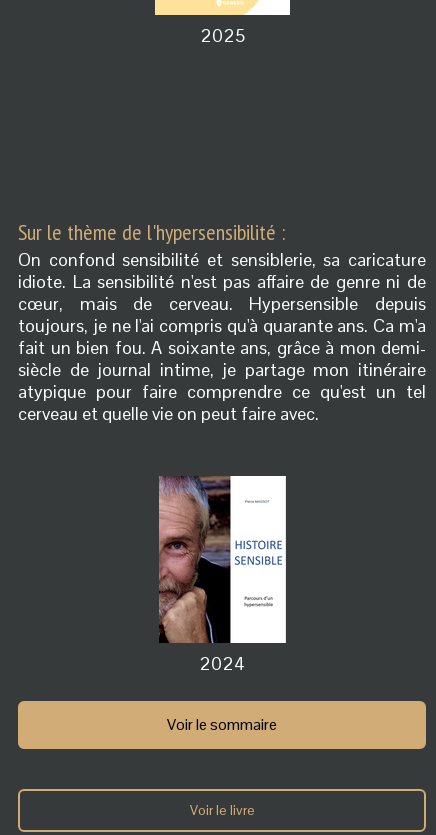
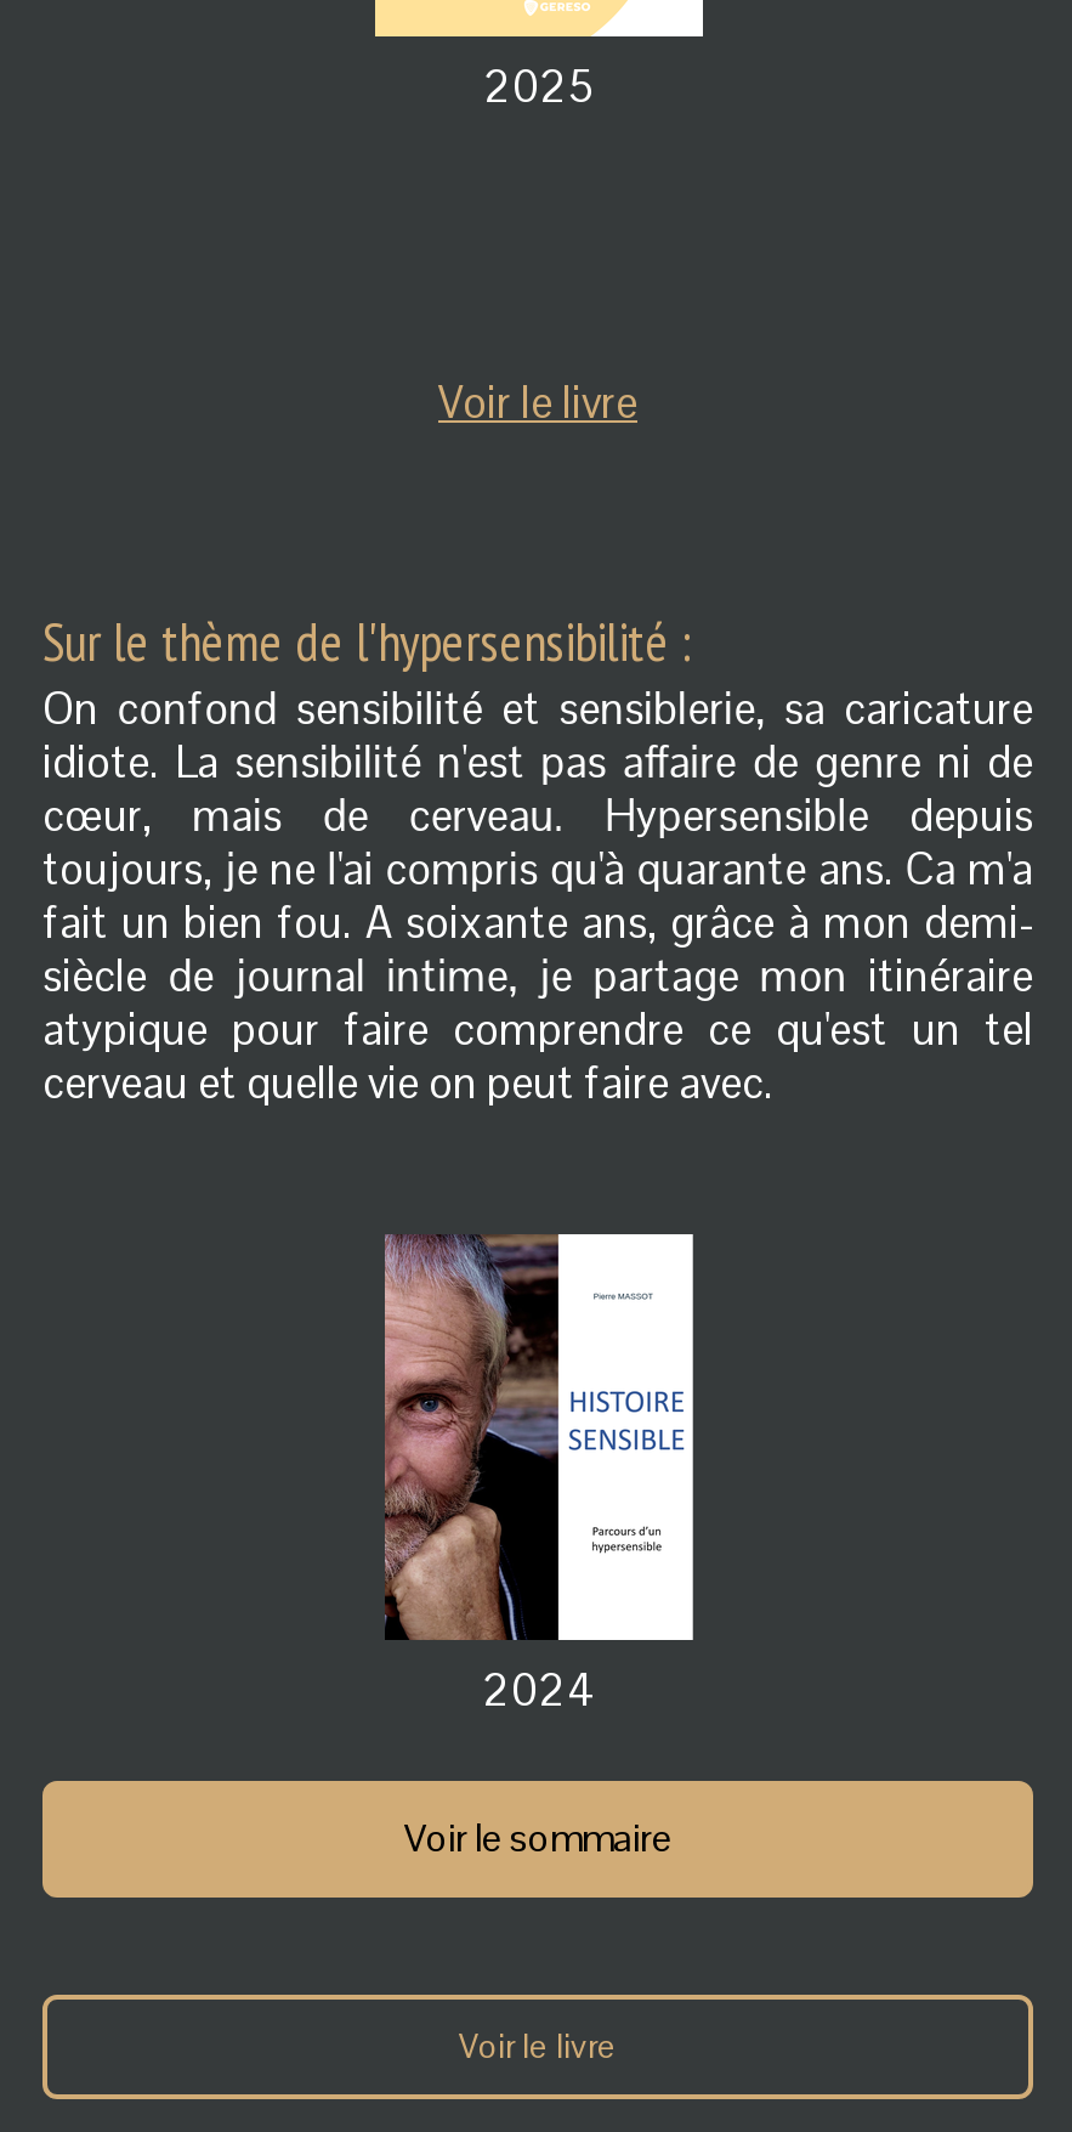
none -> [438,374,637,430] Voir le livre

